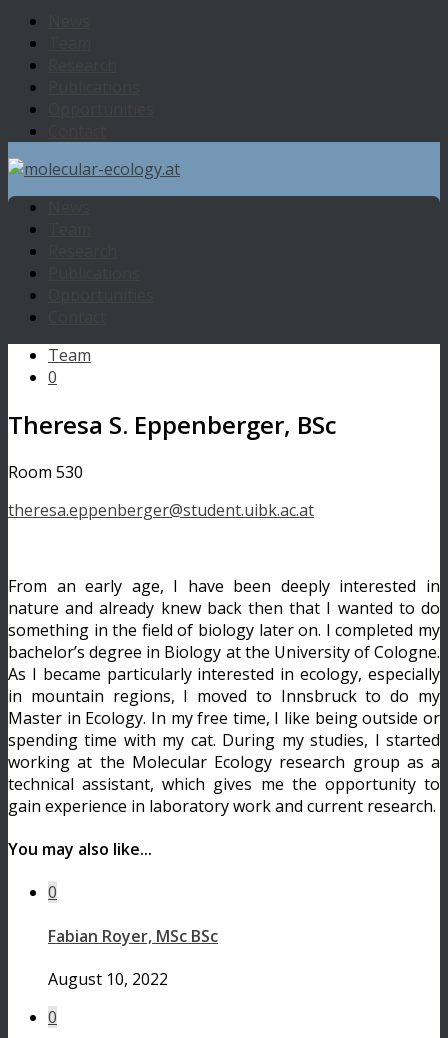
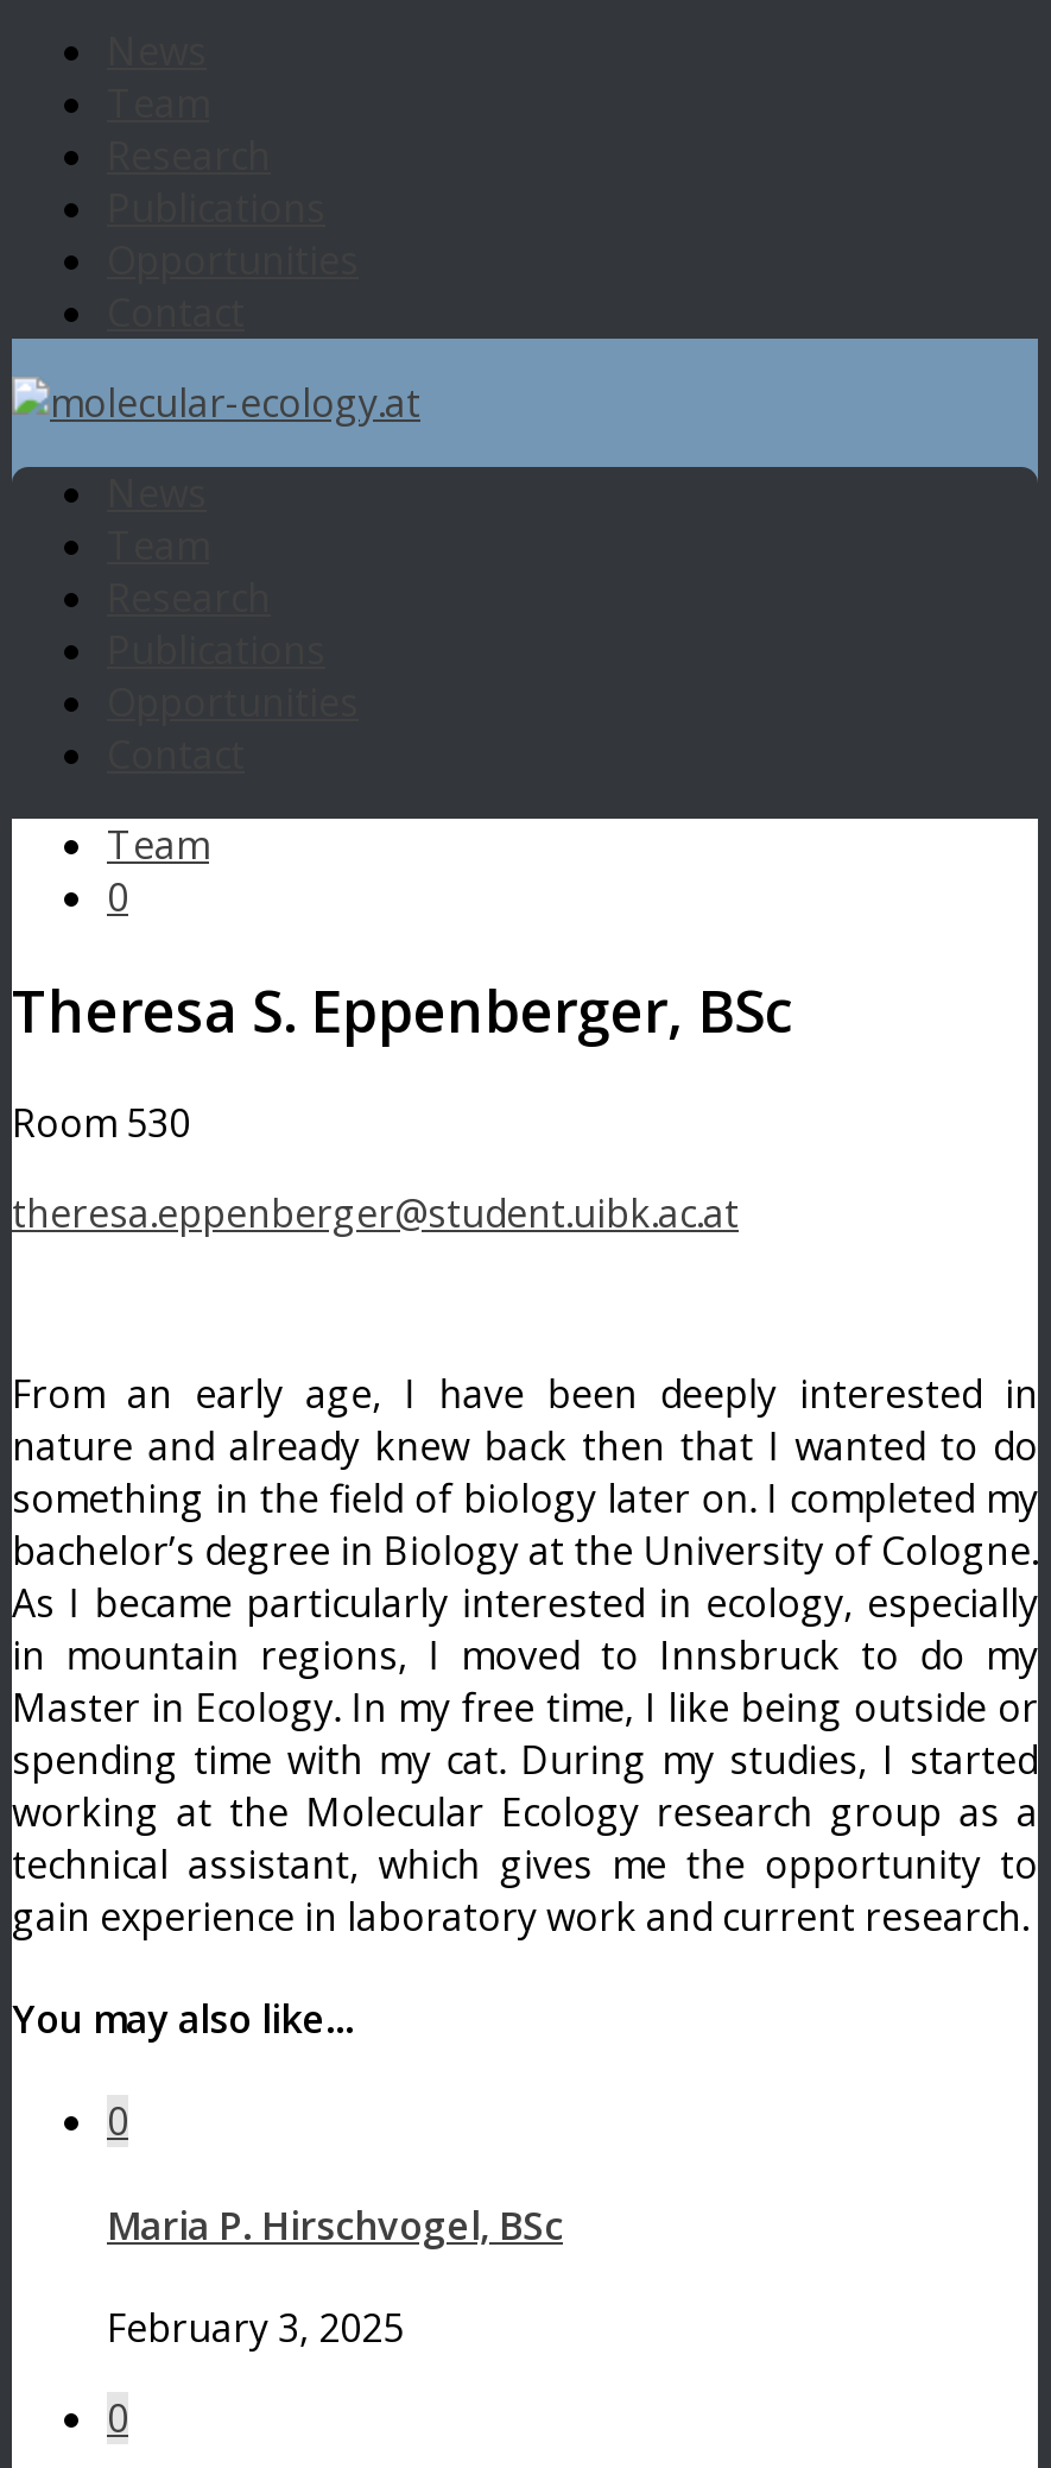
[48,925,218,947] Fabian Royer, MSc BSc -> [107,2199,563,2251] Maria P. Hirschvogel, BSc
[48,968,168,990] August 10, 2022 -> [107,2301,404,2354] February 3, 2025

